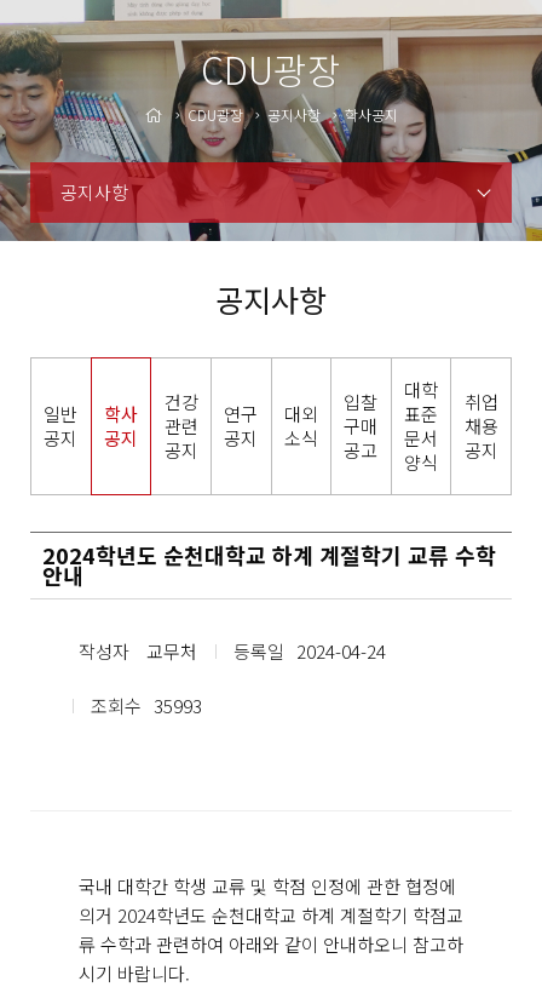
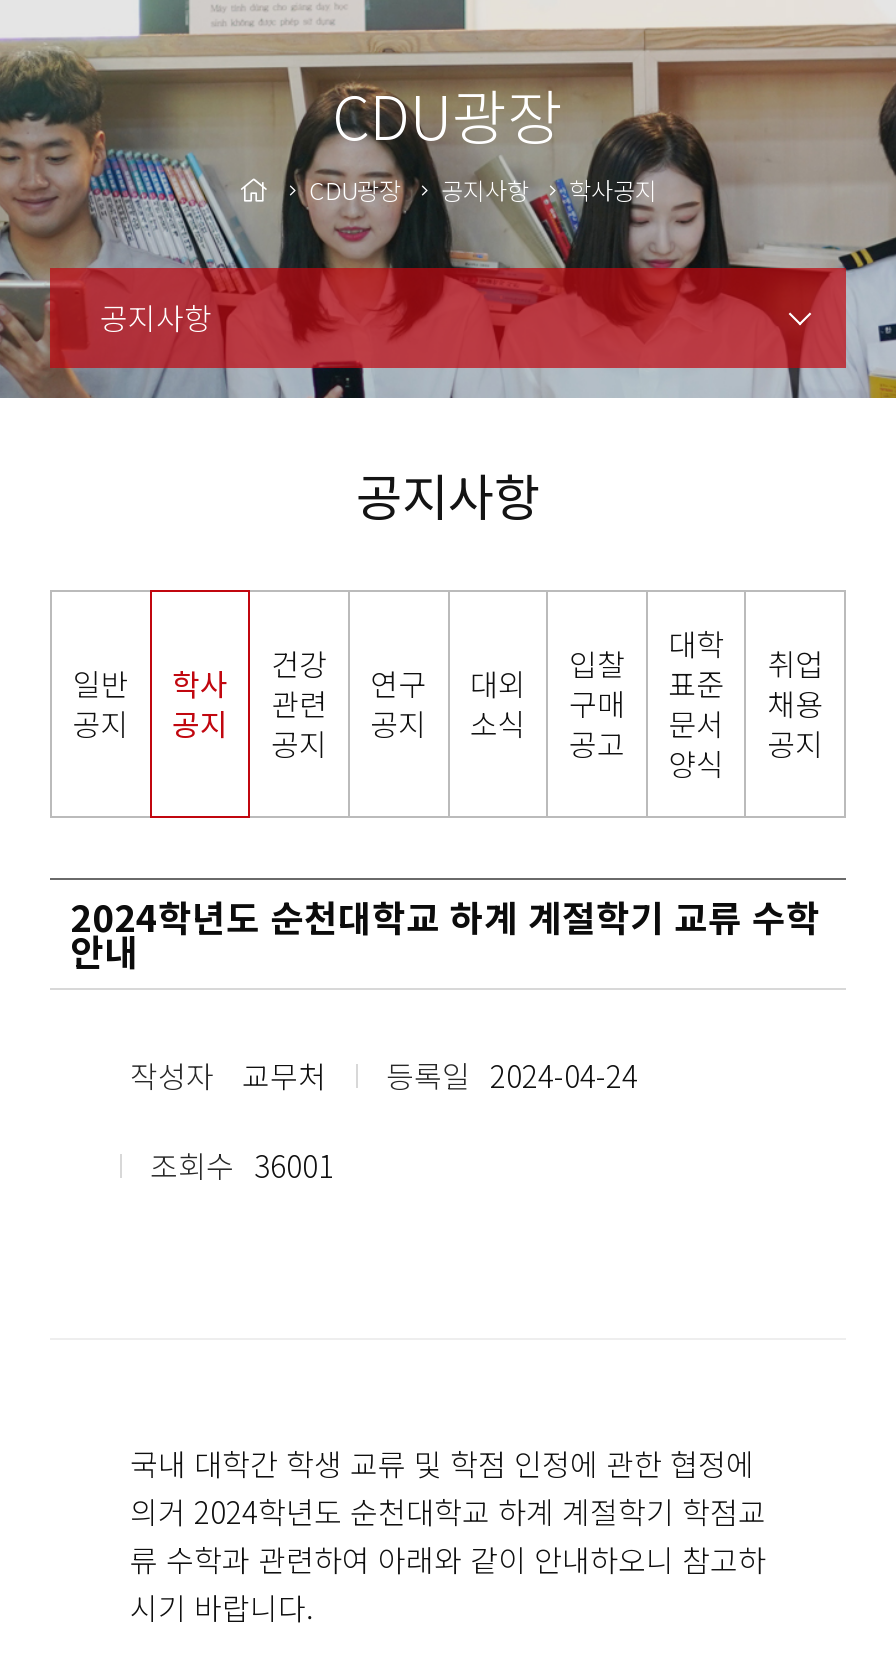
[91,693,202,718] 조회수 35993 -> [150,1144,334,1186] 조회수 36001

